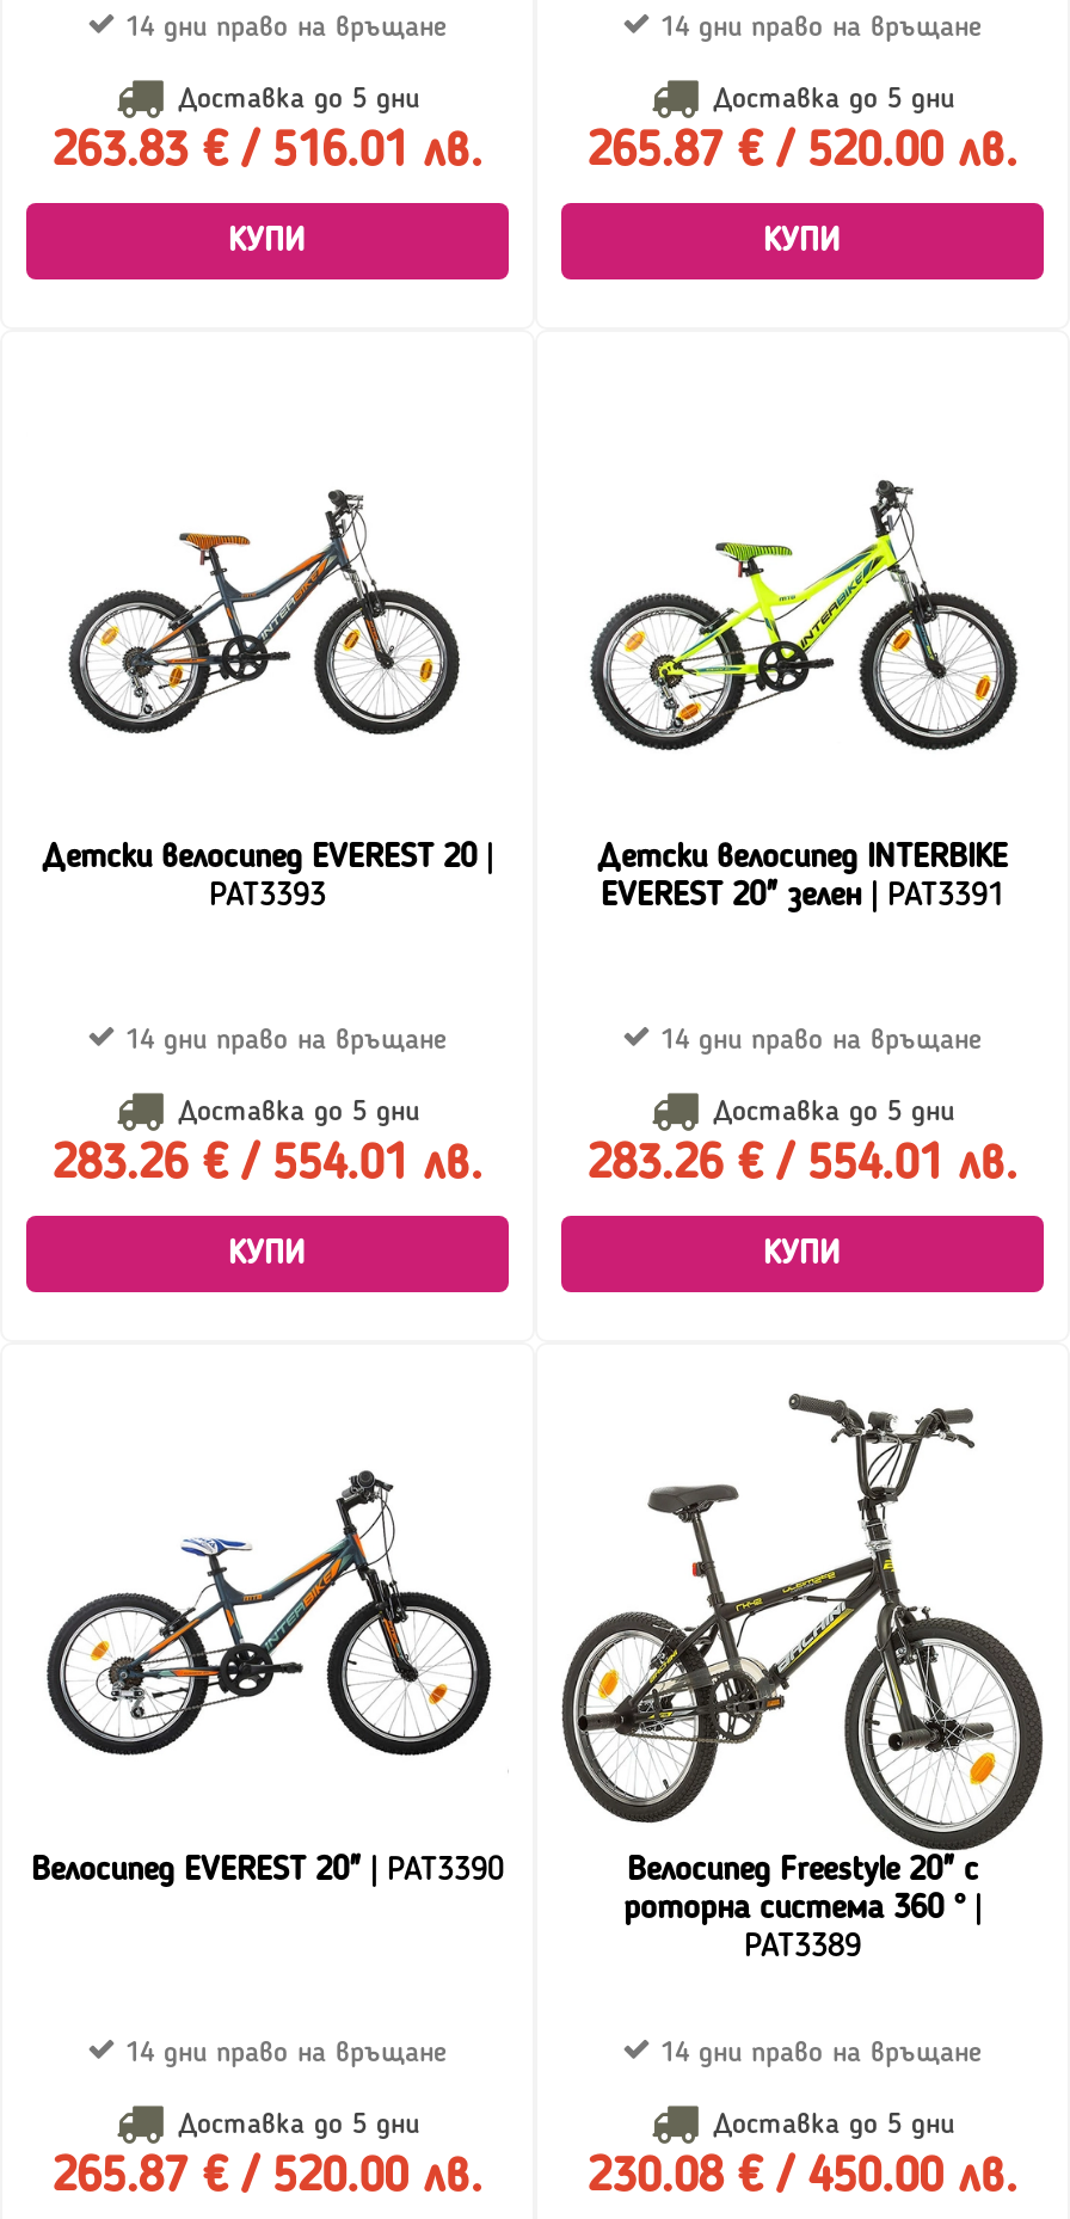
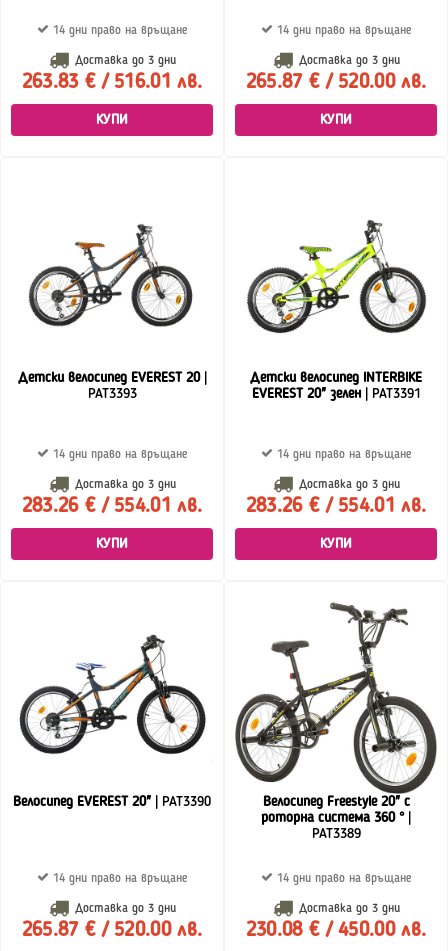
[168,85,419,114] Доставка до 5 дни -> [70,55,175,67] Доставка до 3 дни
[703,85,954,114] Доставка до 5 дни -> [294,55,399,67] Доставка до 3 дни
[168,1099,419,1127] Доставка до 5 дни -> [70,479,175,491] Доставка до 3 дни
[703,1099,954,1127] Доставка до 5 дни -> [294,479,399,491] Доставка до 3 дни
[168,2112,419,2140] Доставка до 5 дни -> [70,903,175,915] Доставка до 3 дни
[703,2112,954,2140] Доставка до 5 дни -> [294,903,399,915] Доставка до 3 дни

